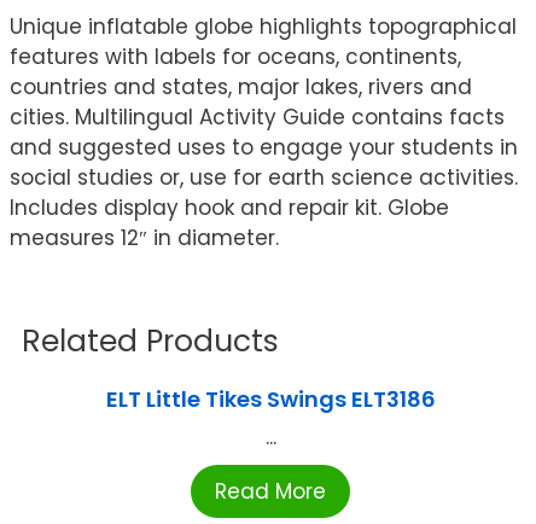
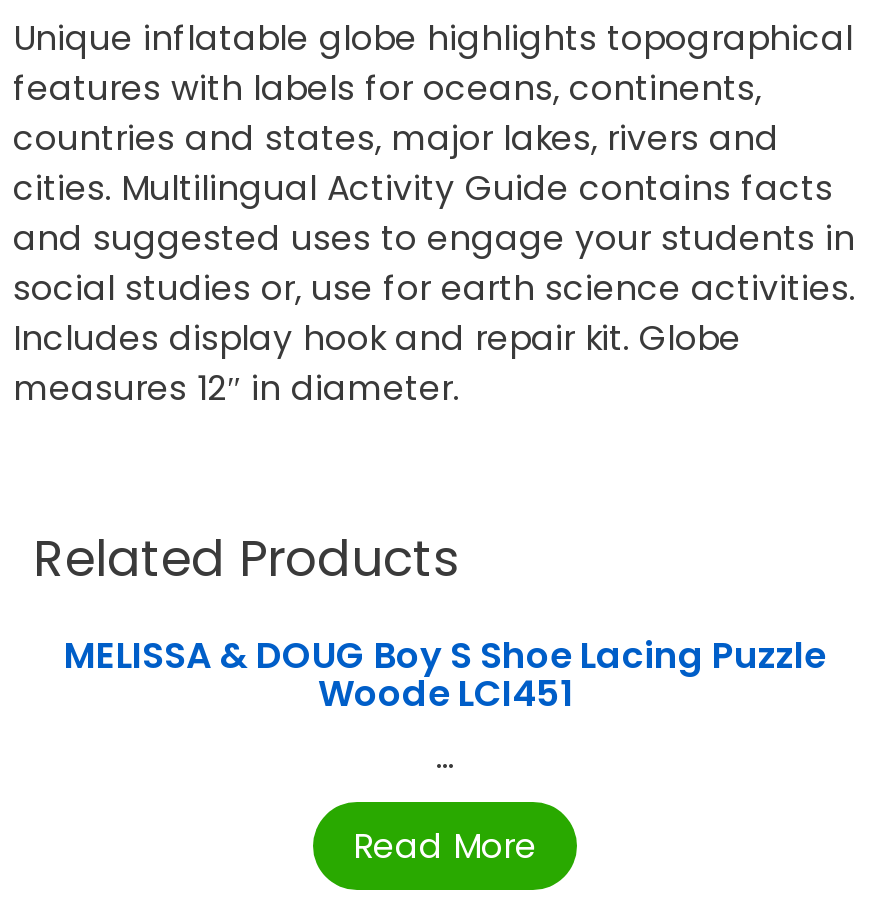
[106,384,435,414] ELT Little Tikes Swings ELT3186 -> [64,630,826,718] MELISSA & DOUG Boy S Shoe Lacing Puzzle | Woode LCI451

